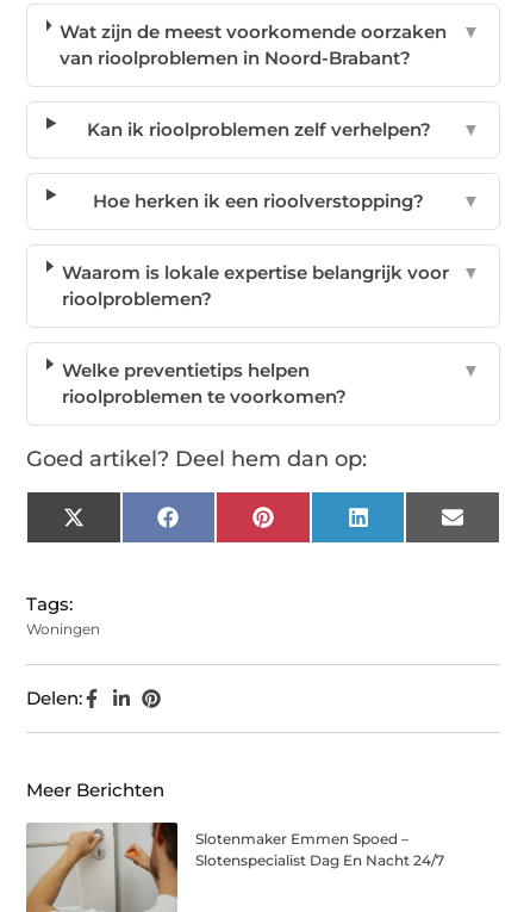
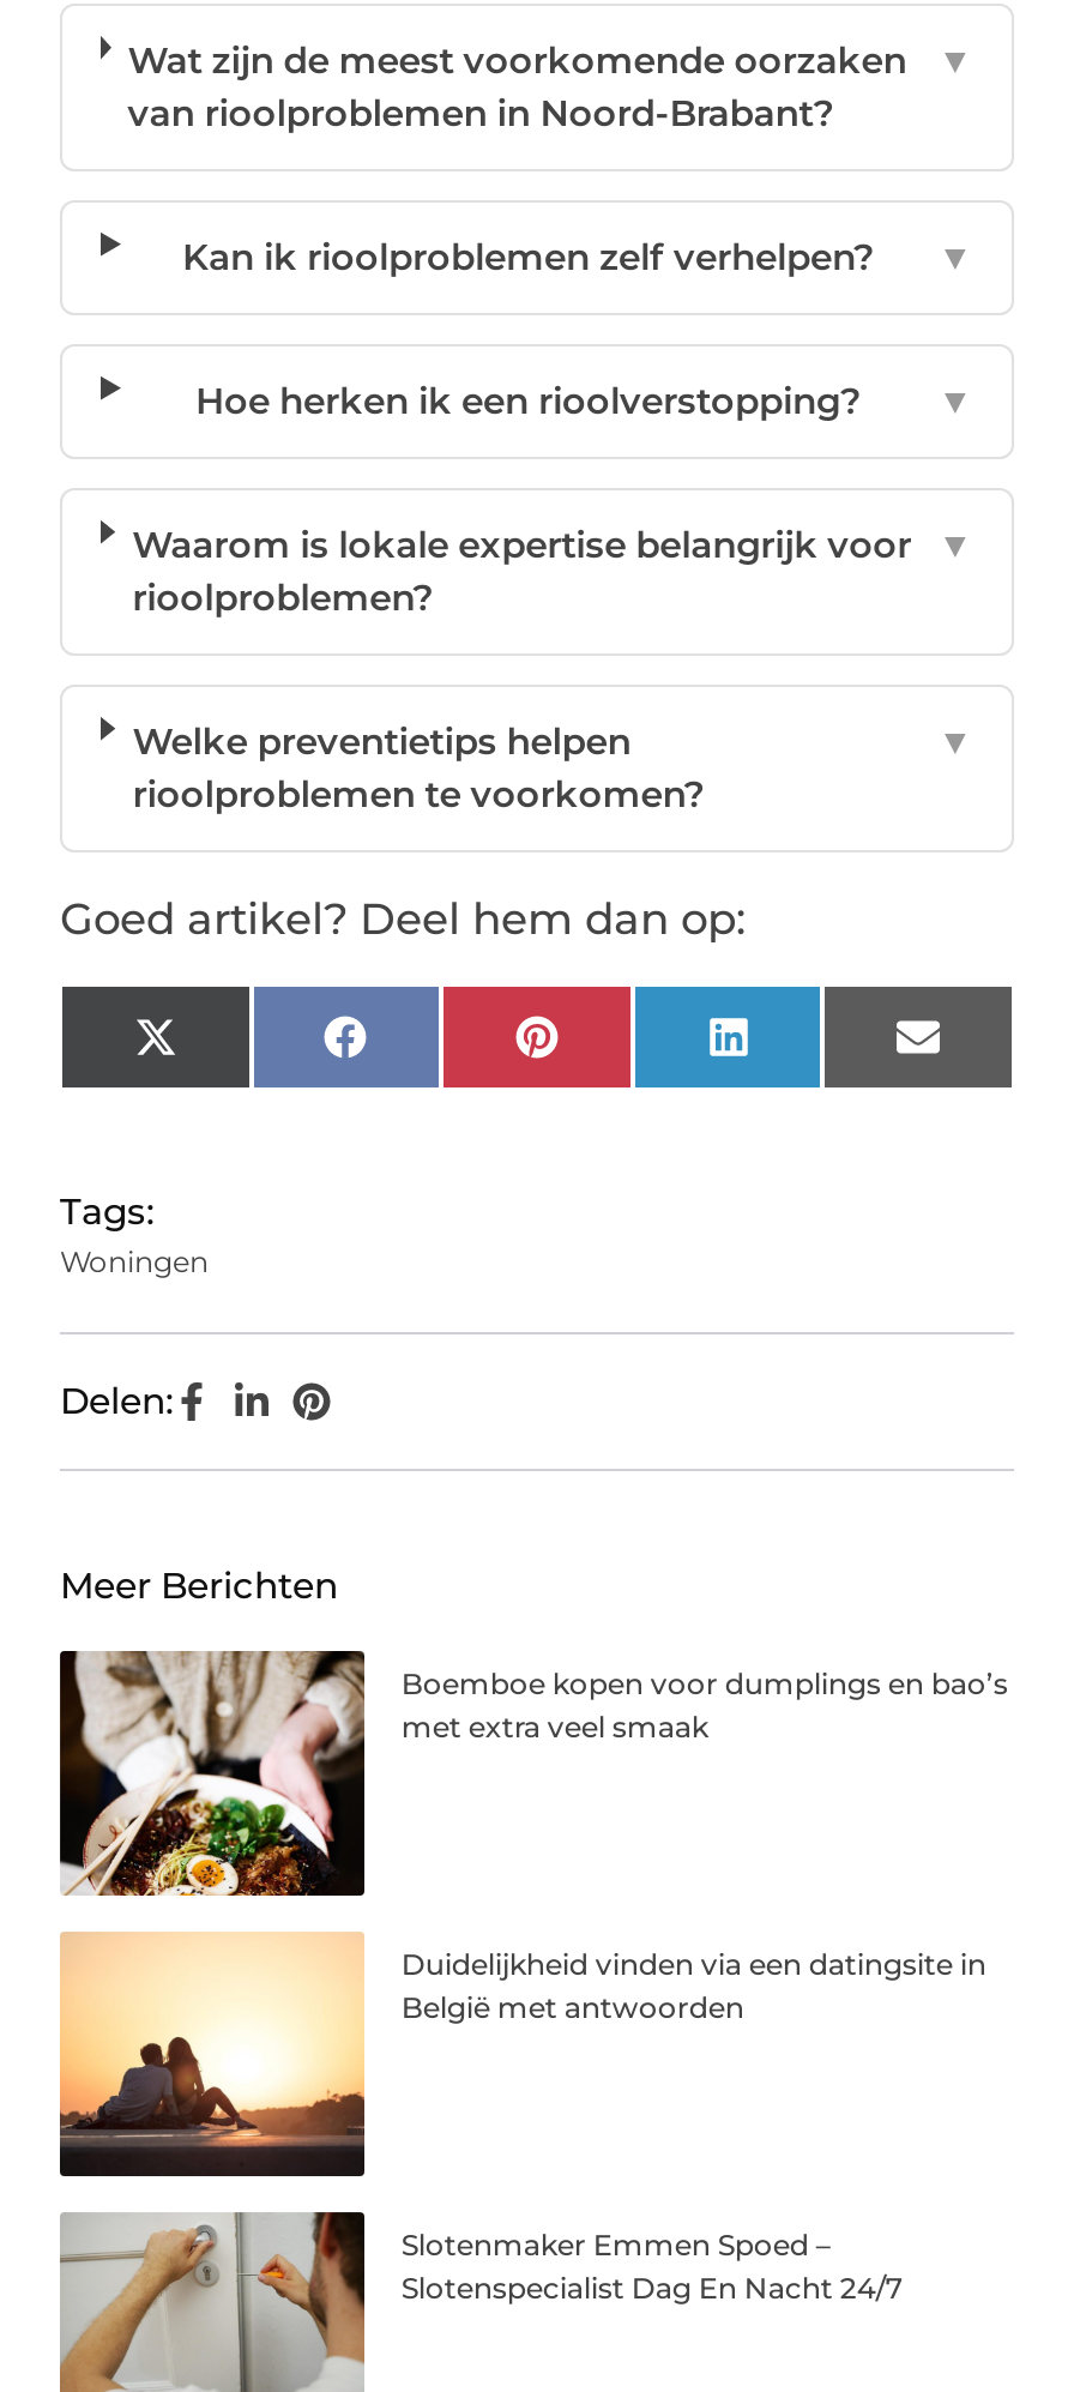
none -> [58,1651,1008,1898] [image] | Boemboe kopen voor dumplings en bao’s | met extra veel smaak
none -> [58,1929,986,2179] [image] | Duidelijkheid vinden via een datingsite in | België met antwoorden

